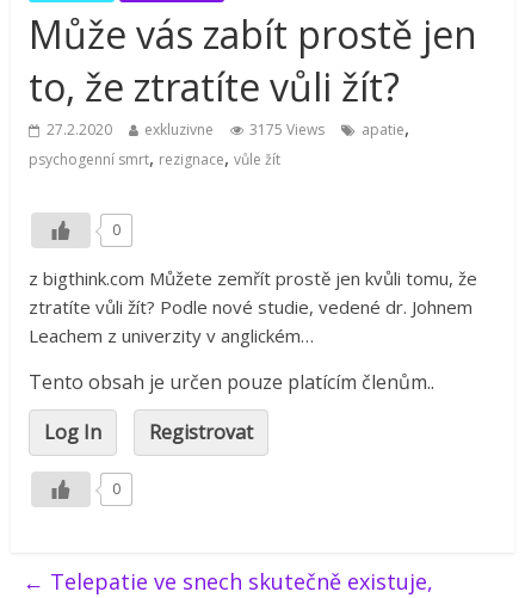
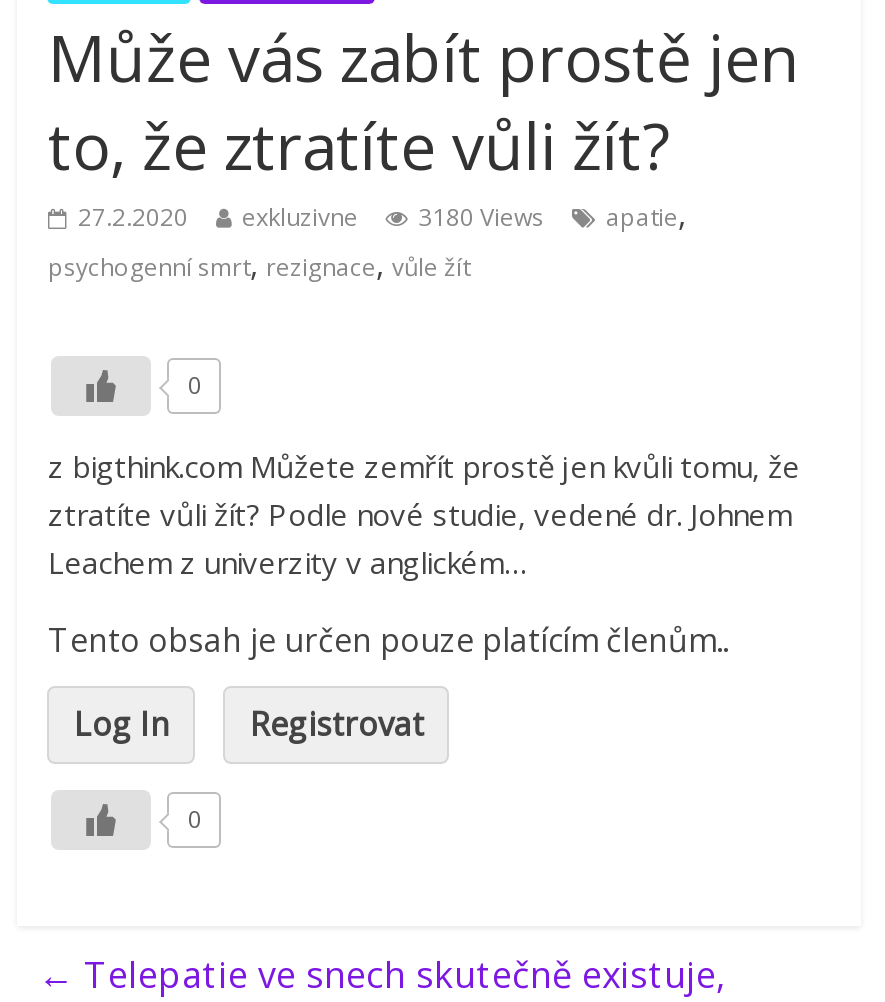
[47,115,410,141] 27.2.2020 exkluzivne 3175 Views apatie, -> [78,192,686,236] 27.2.2020 exkluzivne 3180 Views apatie,

